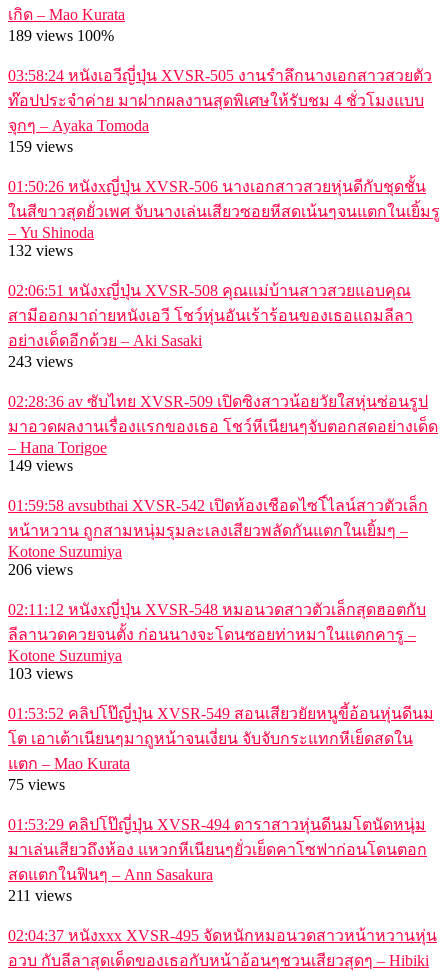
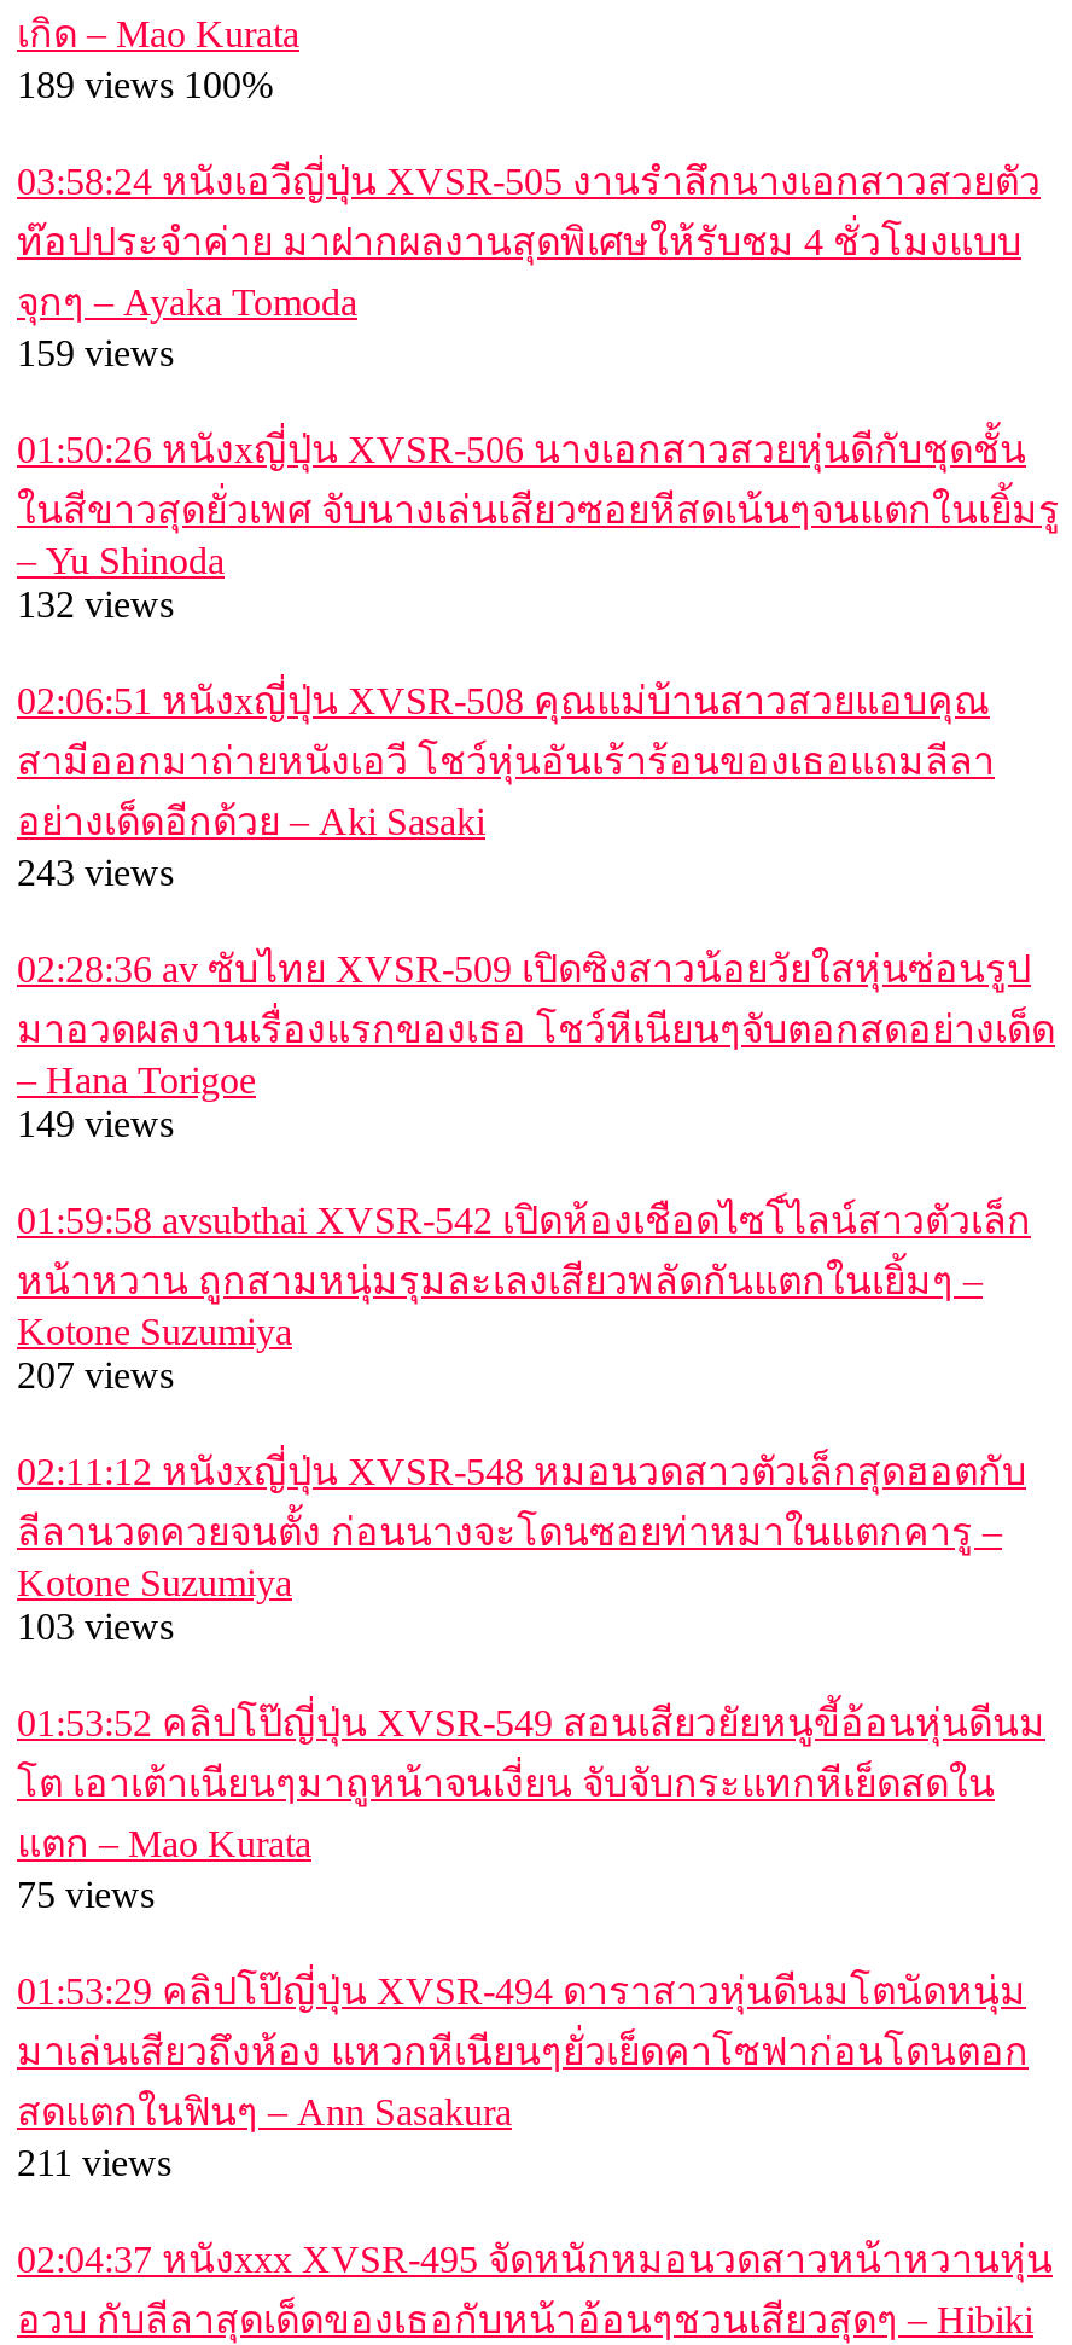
[8,561,73,578] 206 views -> [17,1354,174,1395] 207 views

